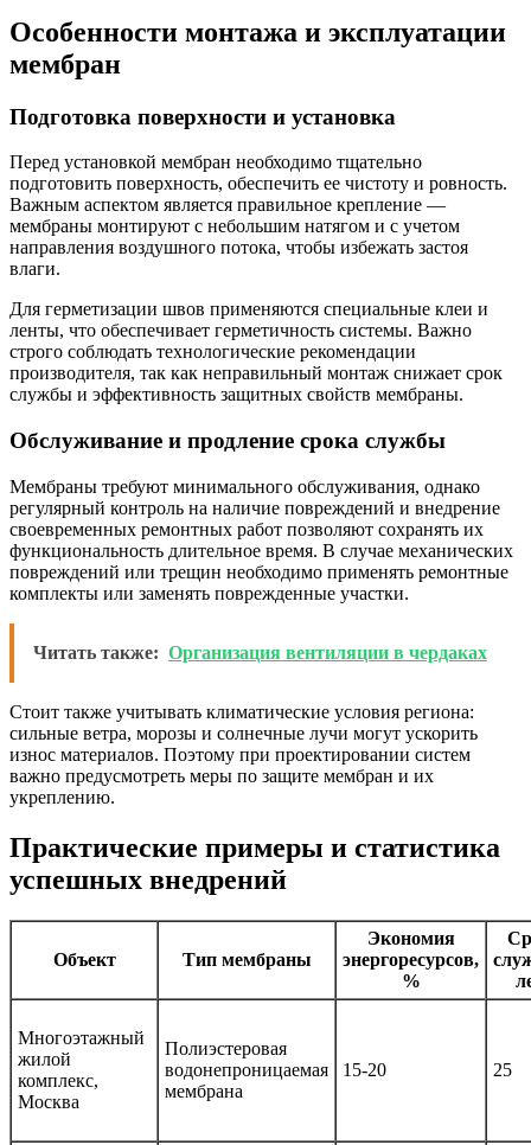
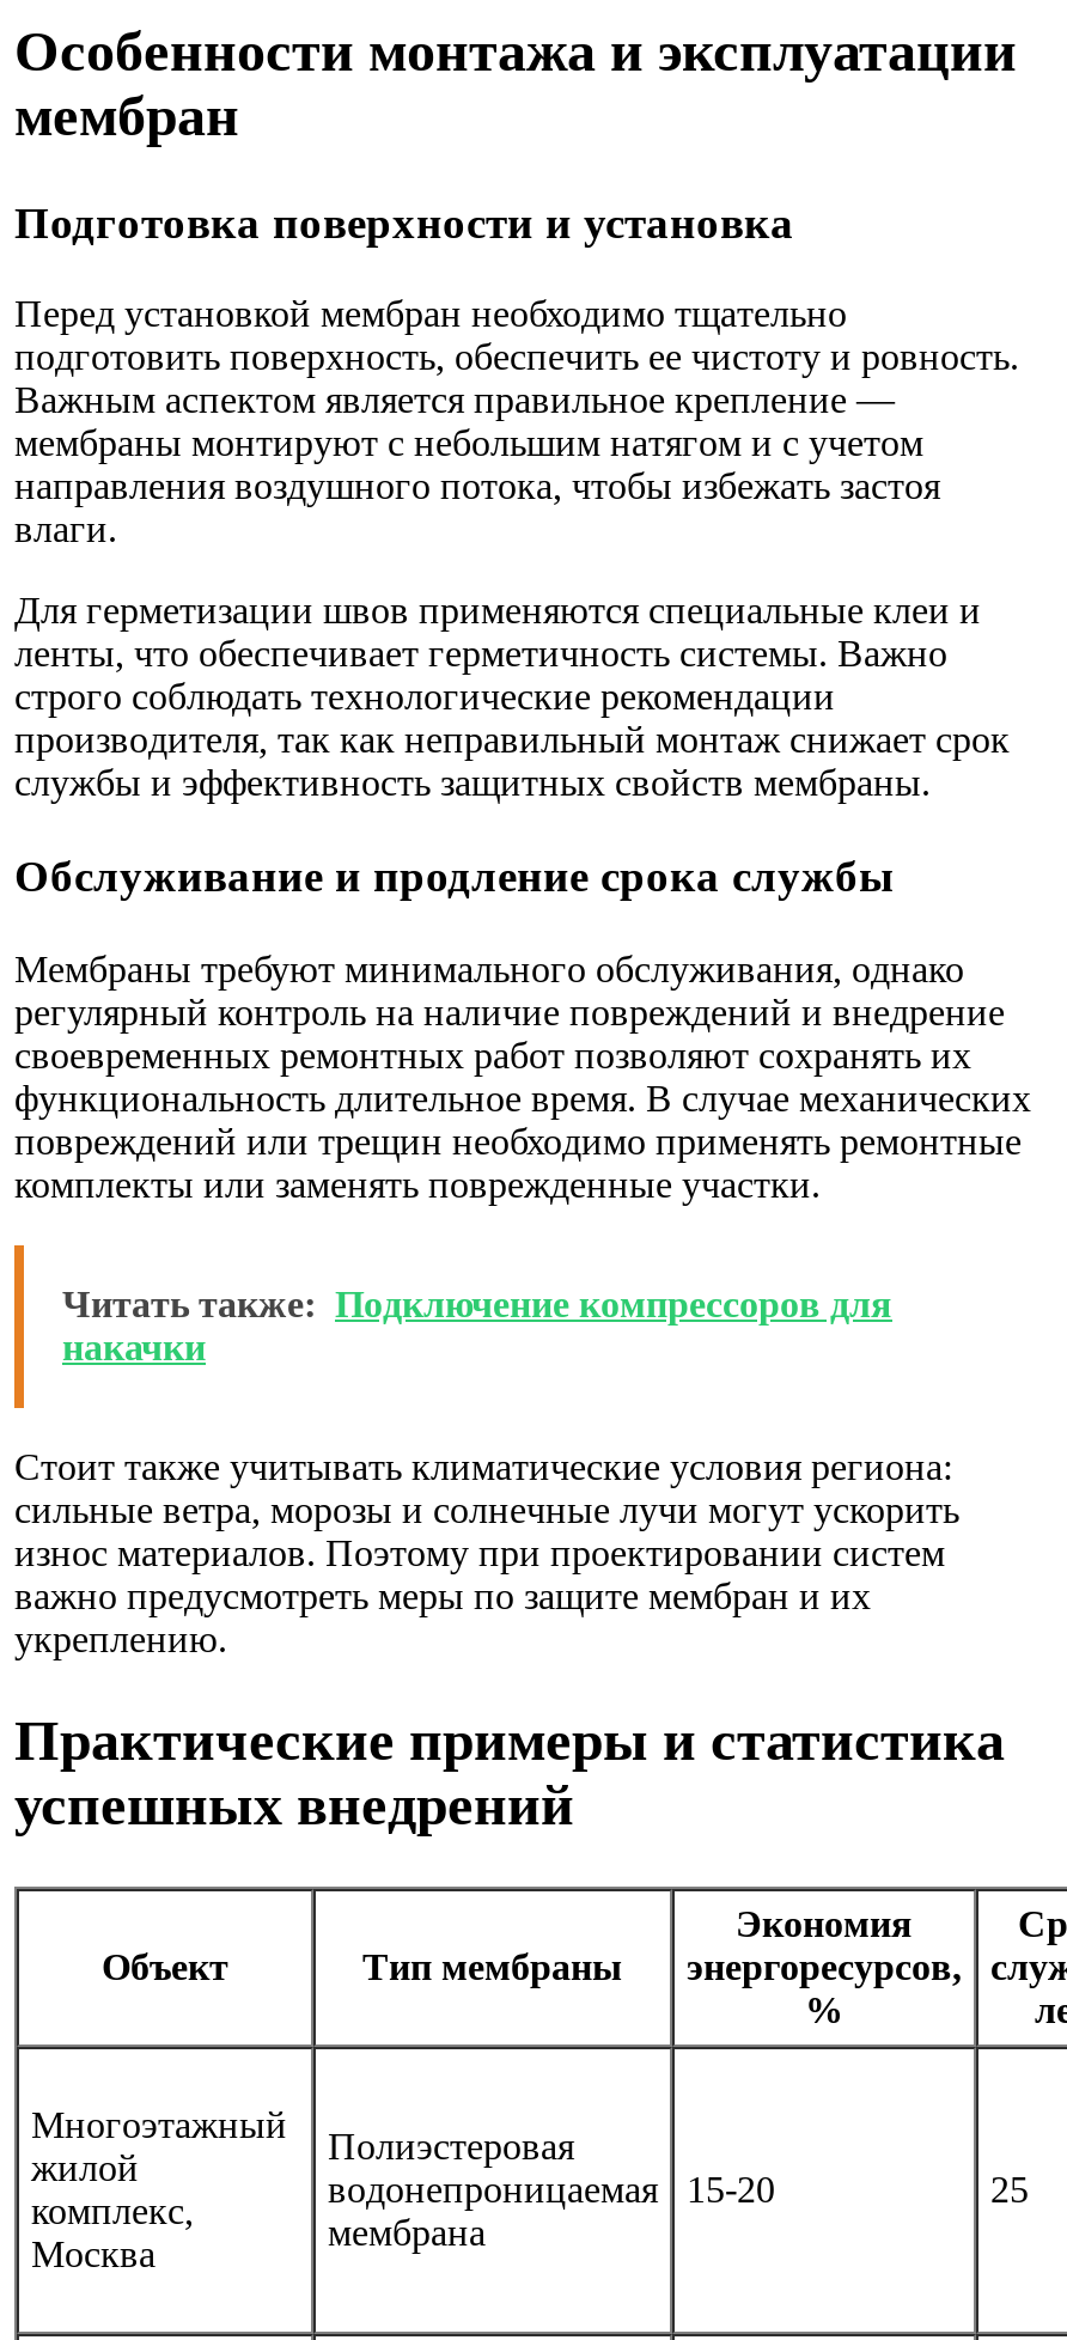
[33,642,487,662] Читать также: Организация вентиляции в чердаках -> [62,1283,892,1367] Читать также: Подключение компрессоров для | накачки

